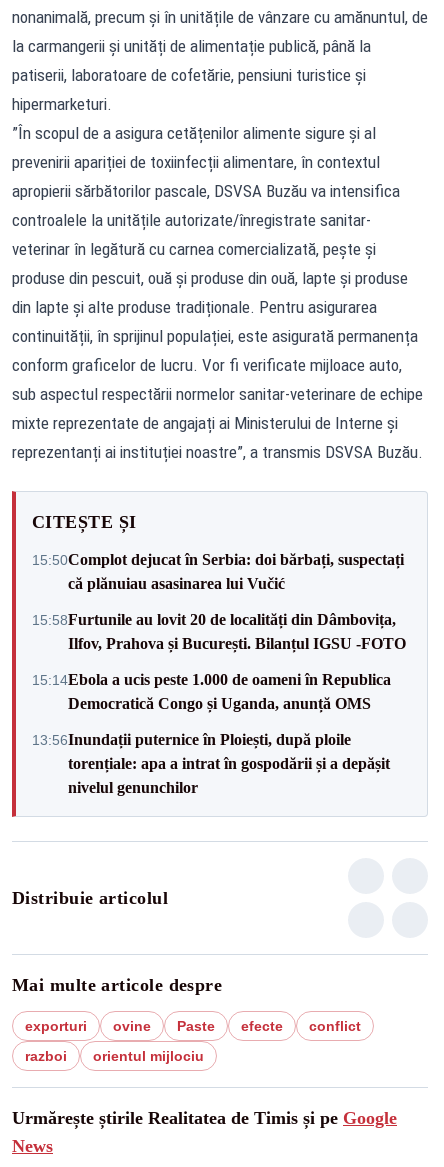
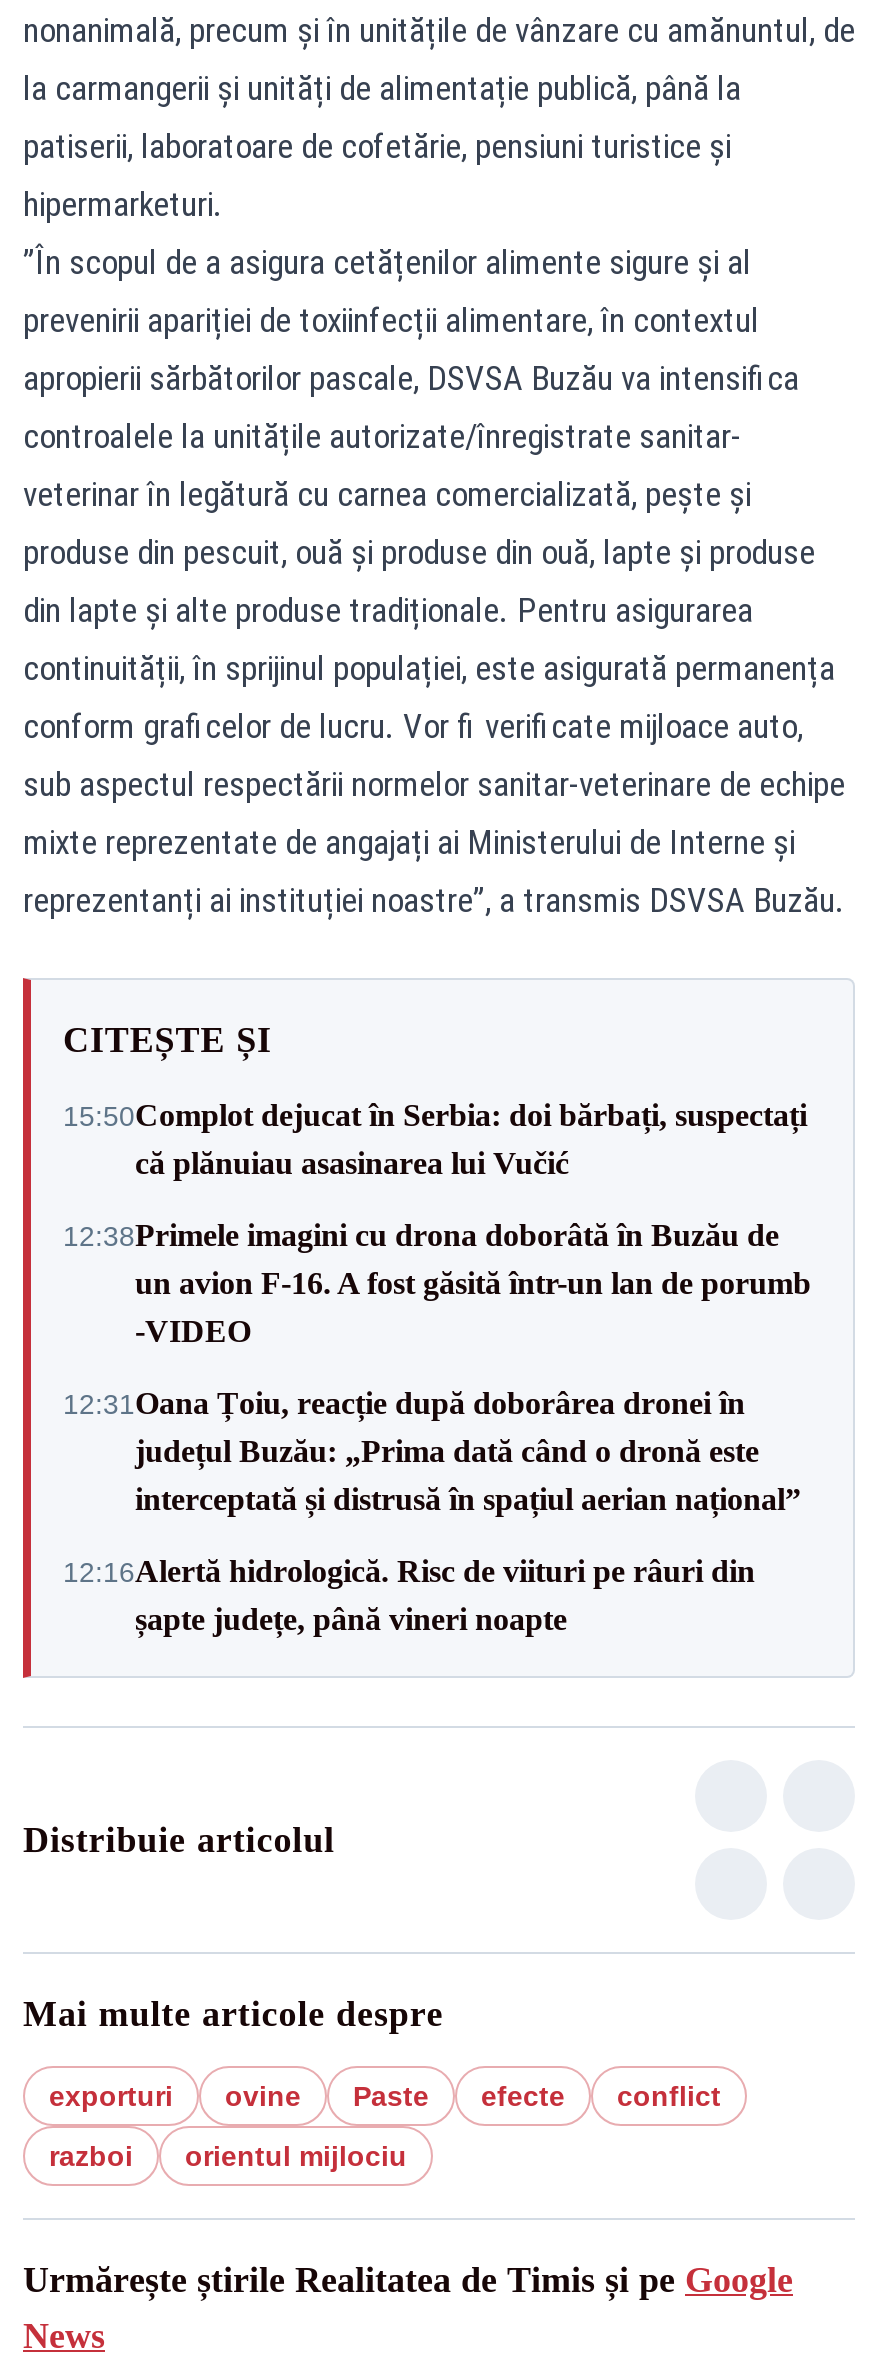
[32,611,406,652] 15:58Furtunile au lovit 20 de localități din Dâmbovița, | Ilfov, Prahova și București. Bilanțul IGSU -FOTO -> [63,1218,811,1348] 12:38Primele imagini cu drona doborâtă în Buzău de | un avion F-16. A fost găsită într-un lan de porumb | -VIDEO
[32,671,391,712] 15:14Ebola a ucis peste 1.000 de oameni în Republica | Democratică Congo și Uganda, anunță OMS -> [63,1386,801,1516] 12:31 Oana Țoiu, reacție după doborârea dronei în | județul Buzău: „Prima dată când o dronă este | interceptată și distrusă în spațiul aerian național”
[32,731,390,796] 13:56Inundații puternice în Ploiești, după ploile | torențiale: apa a intrat în gospodării și a depășit | nivelul genunchilor -> [63,1554,755,1636] 12:16Alertă hidrologică. Risc de viituri pe râuri din | șapte județe, până vineri noapte

